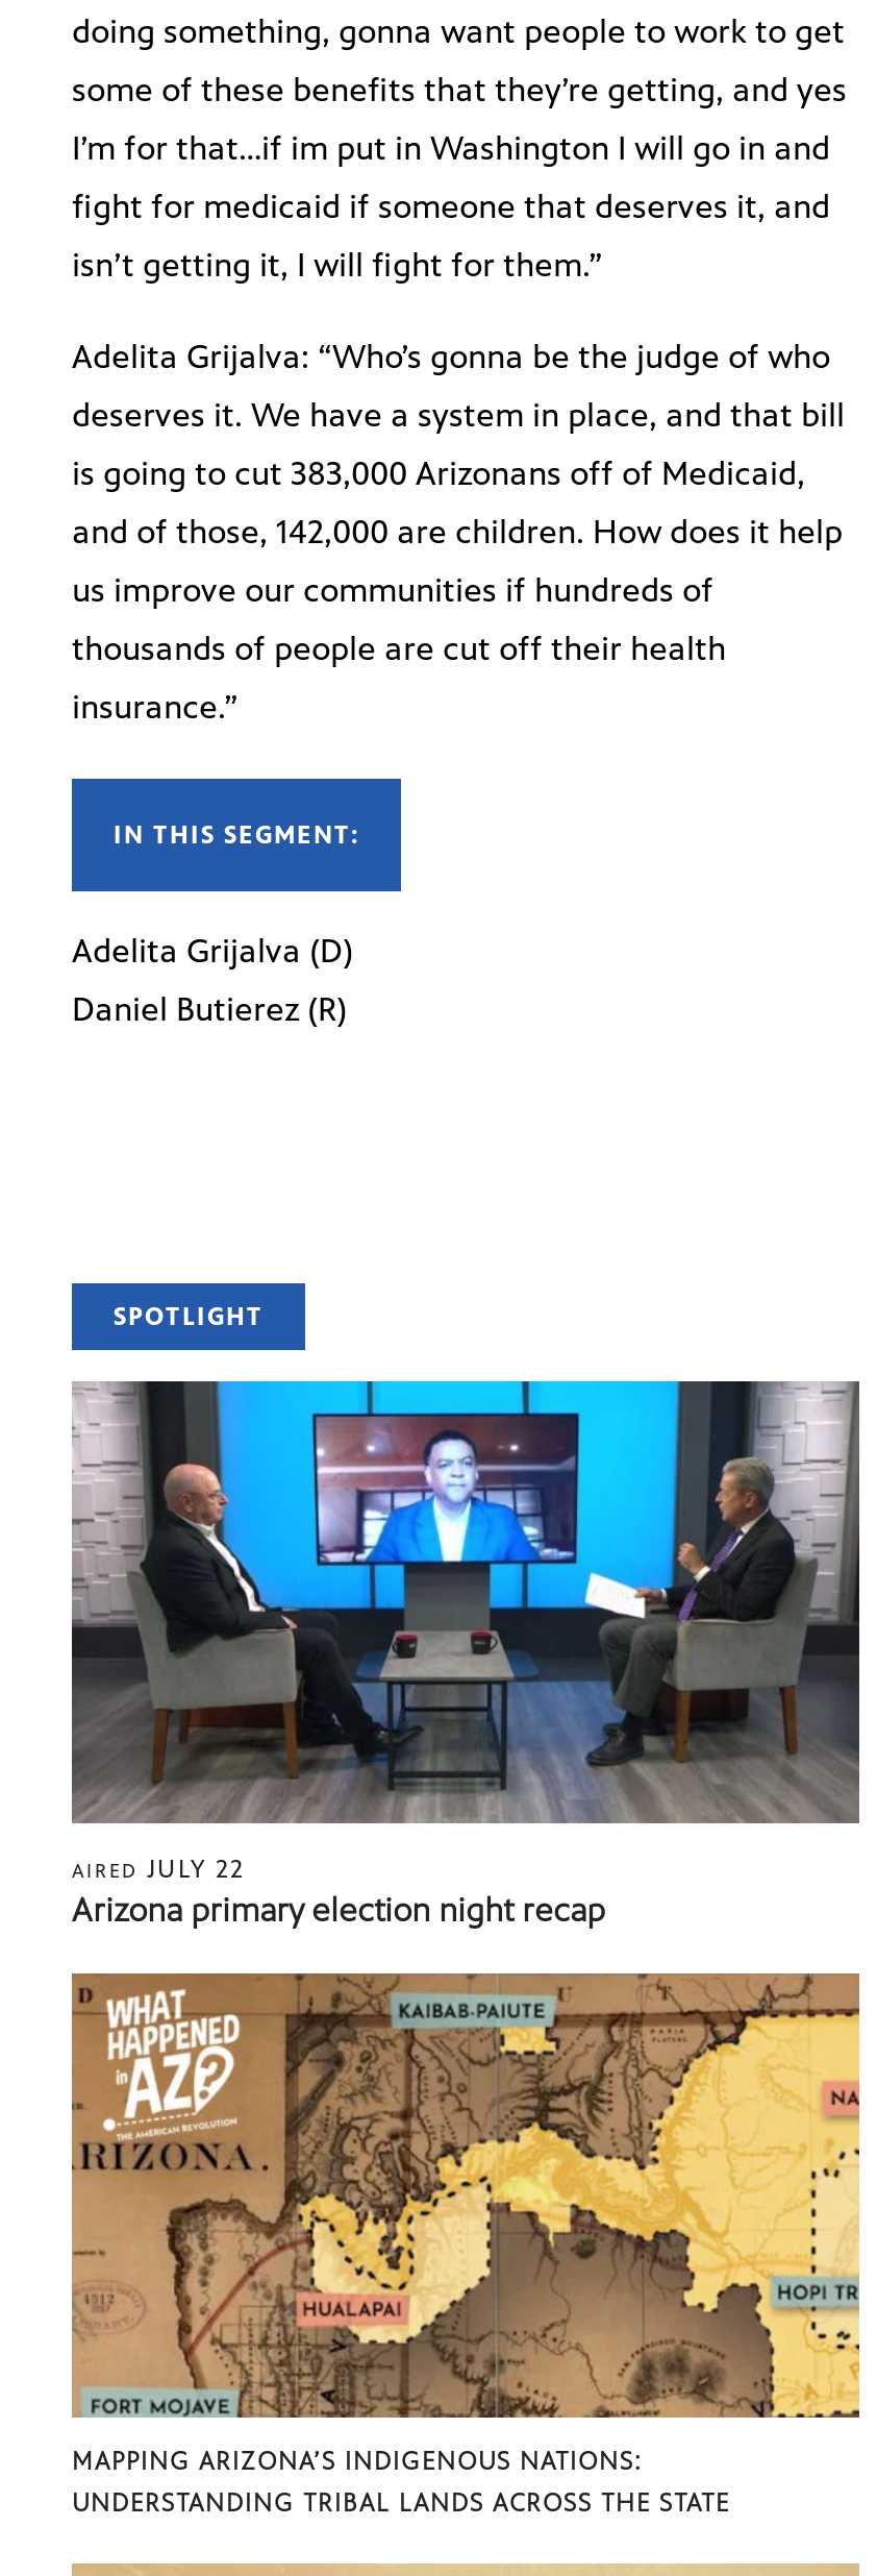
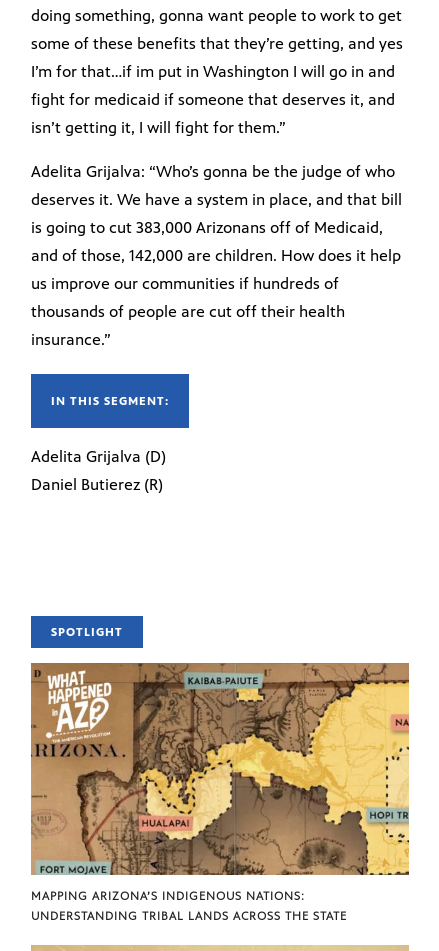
[70,1379,861,1931] [image] | AIRED JULY 22 | Arizona primary election night recap -> none

